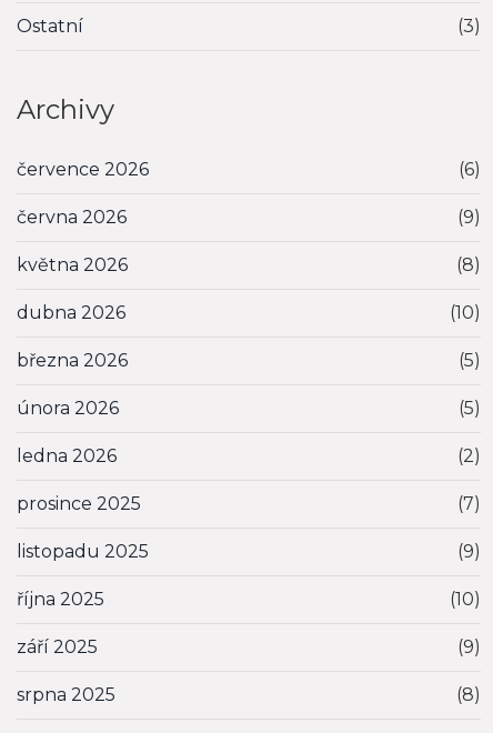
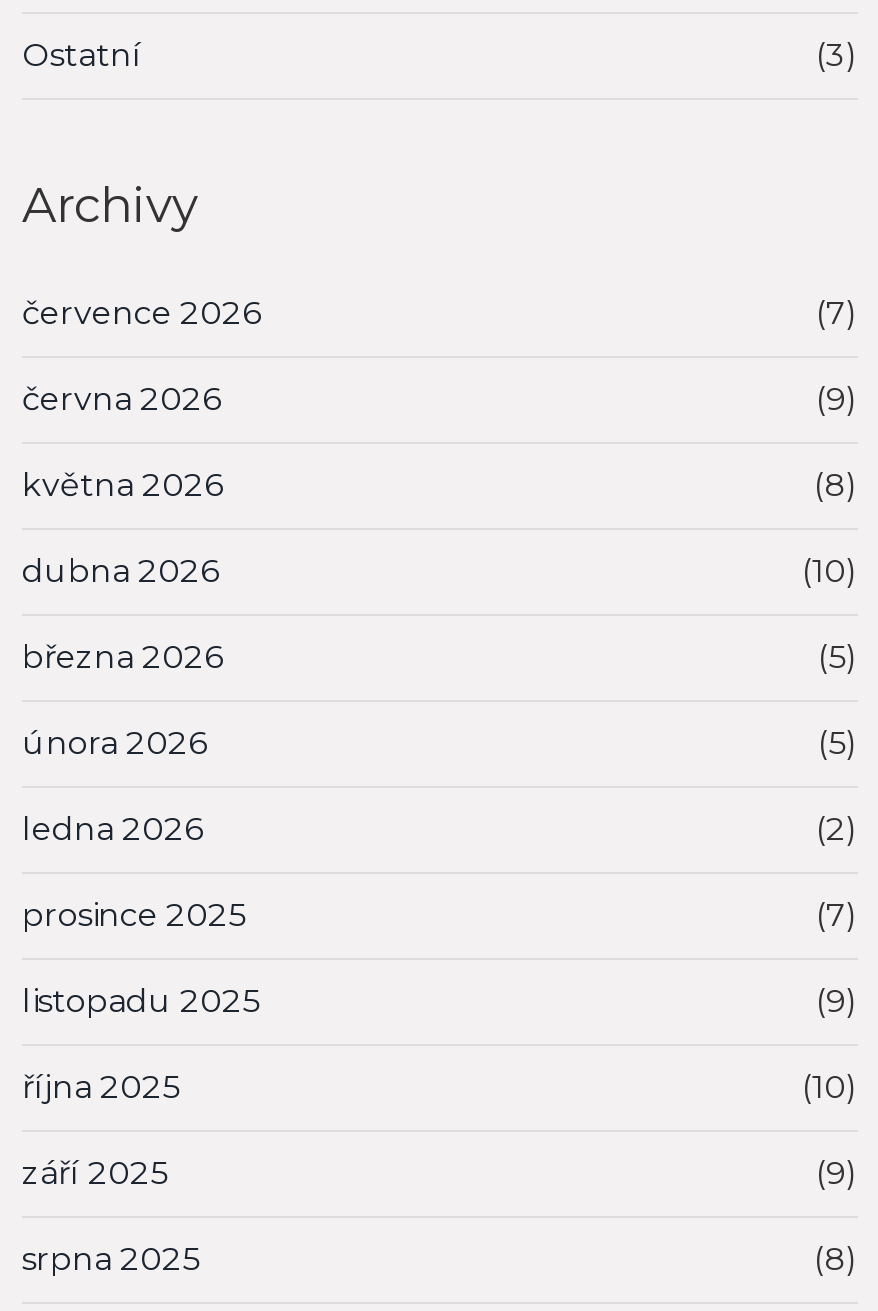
[459,159,481,180] (6) -> [816,295,858,333] (7)

